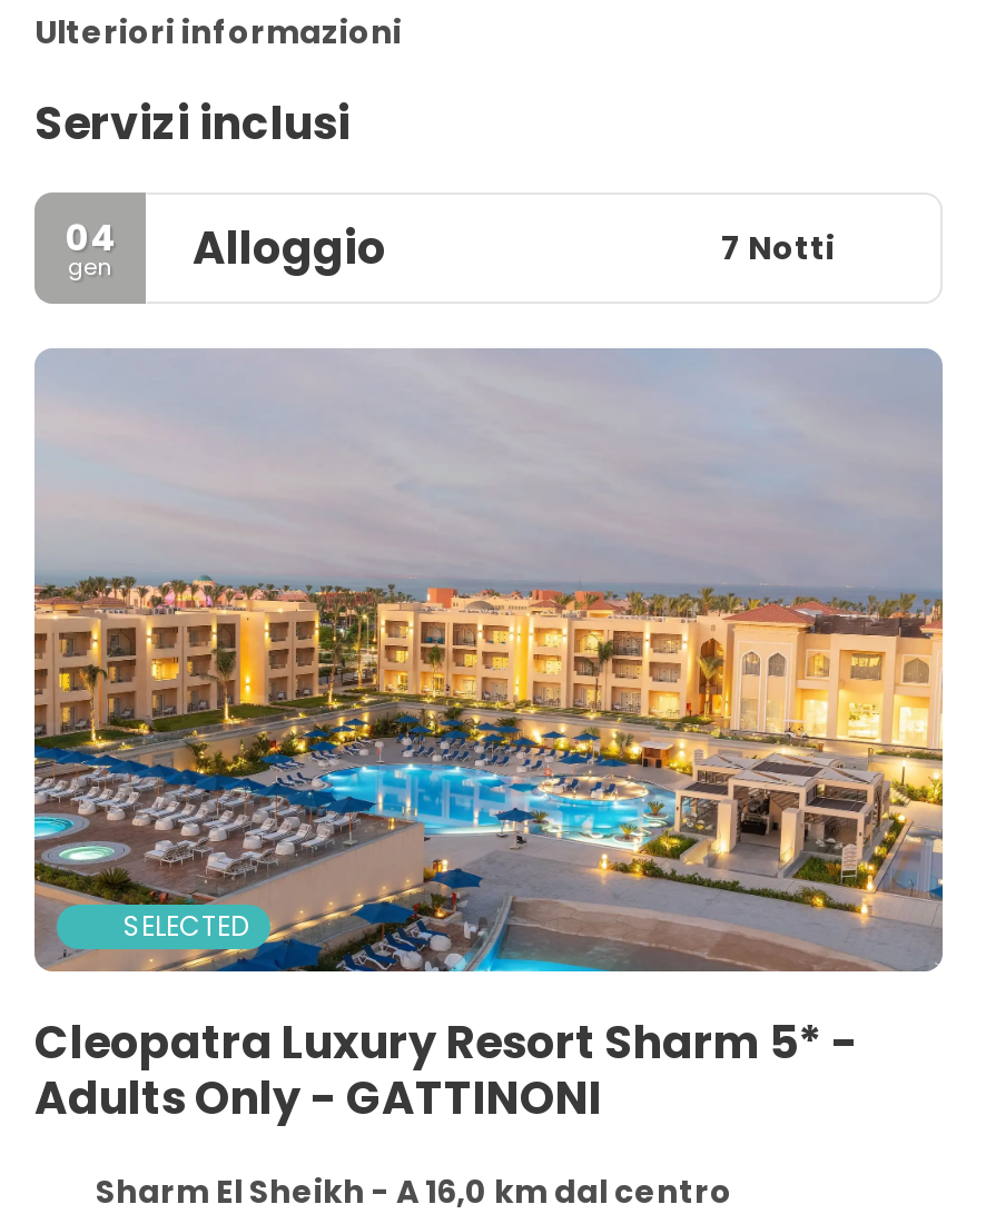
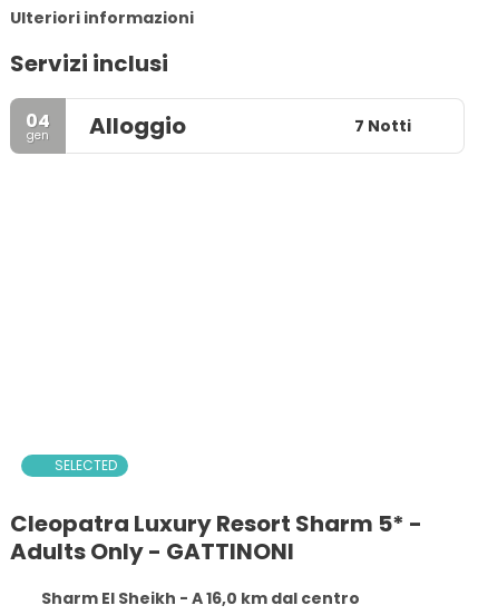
[32,346,945,974] [image] -> none

